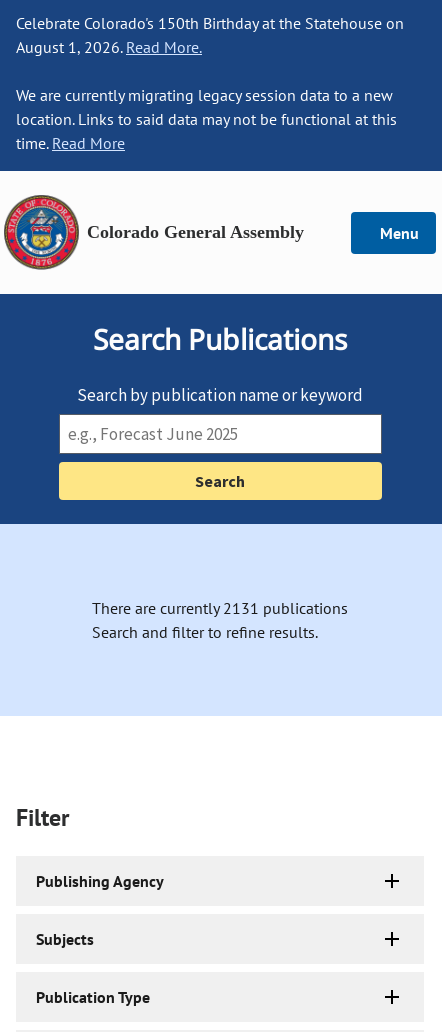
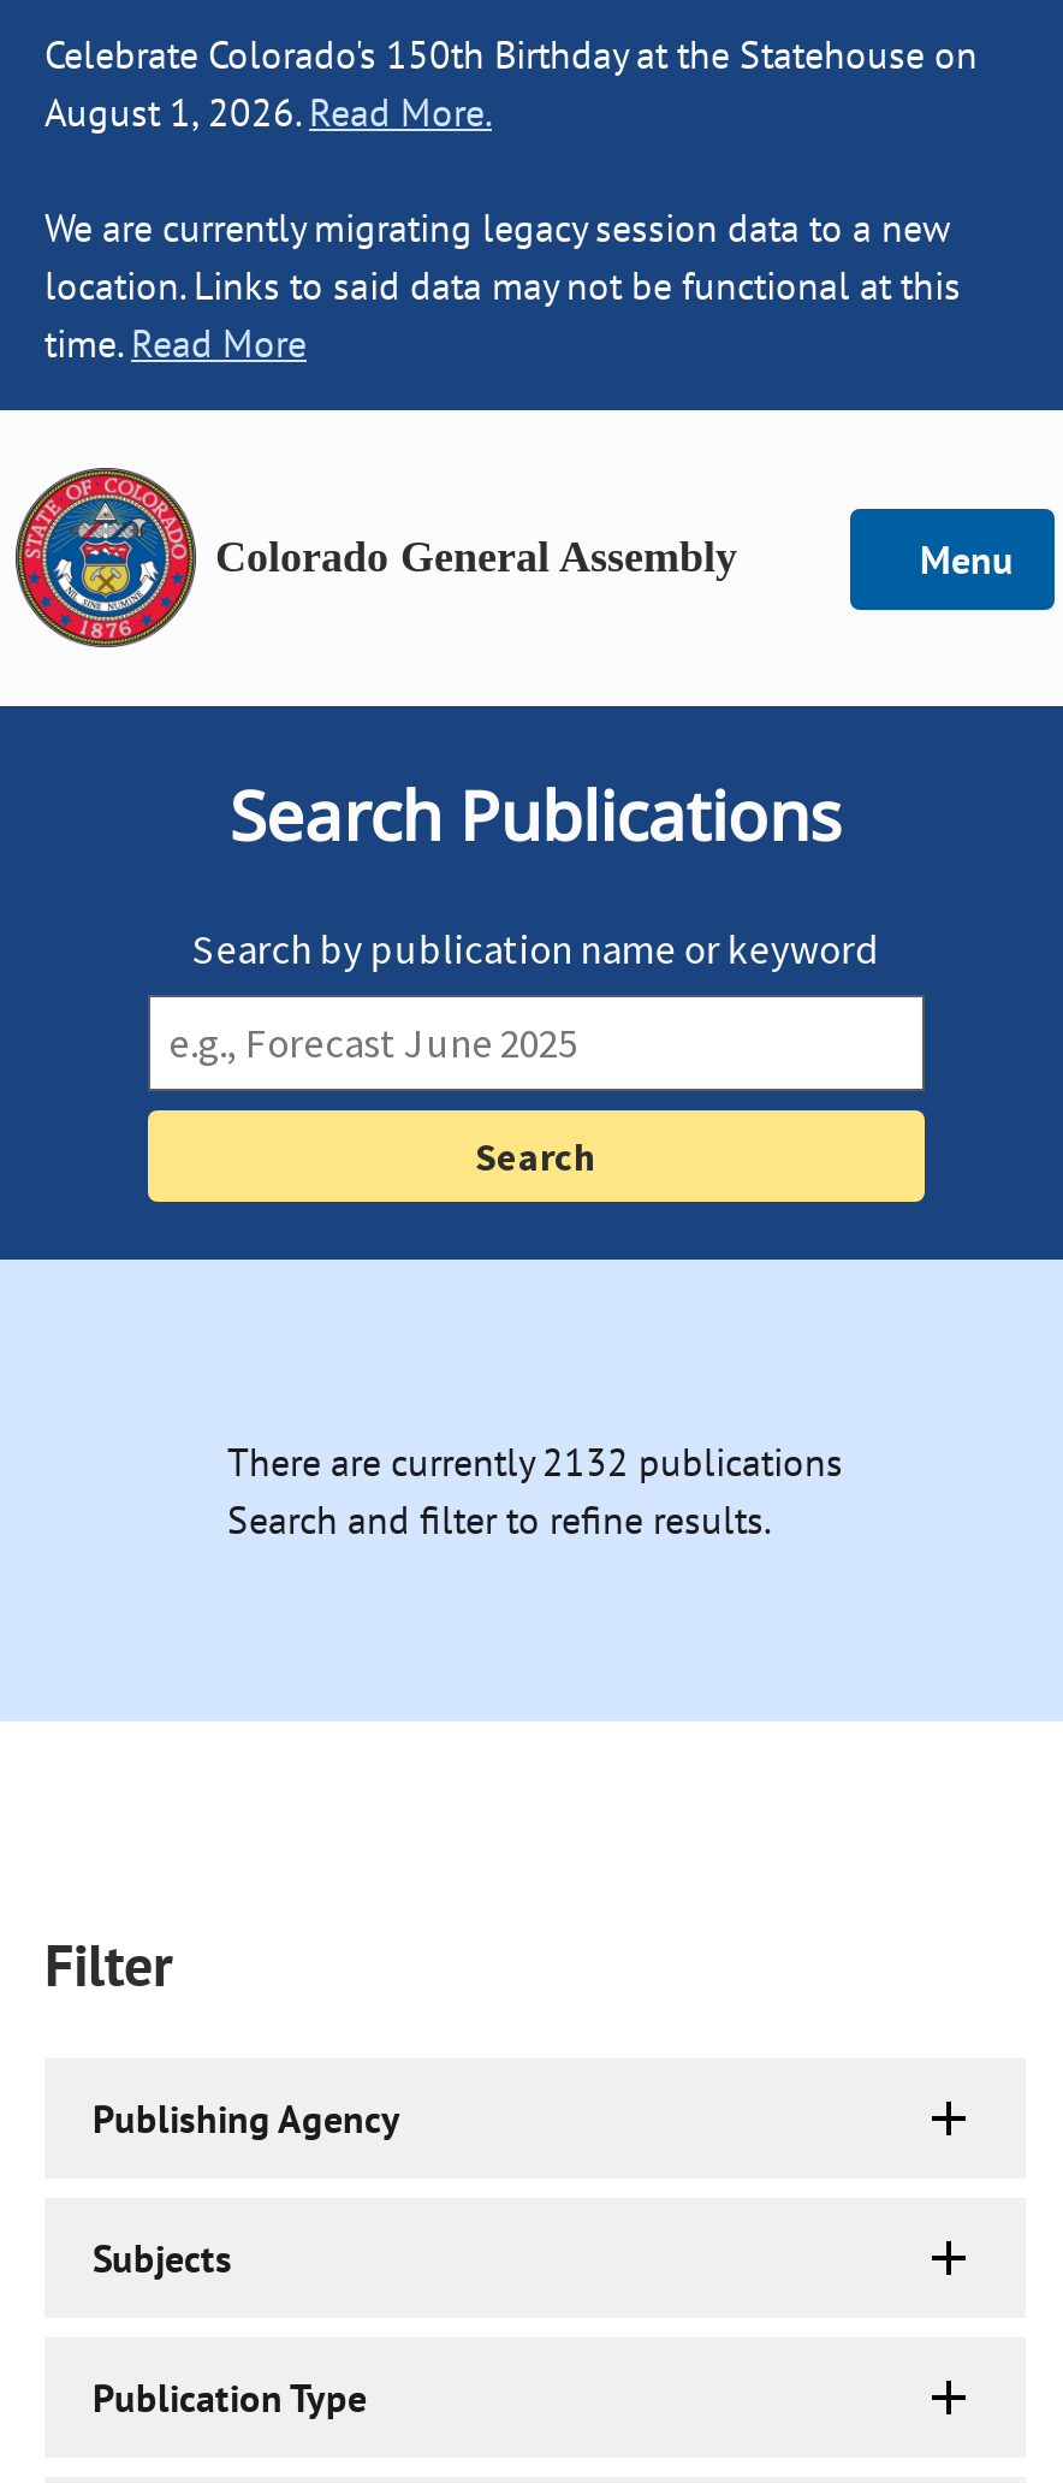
[92,598,348,618] There are currently 2131 publications -> [227,1438,843,1486] There are currently 2132 publications

